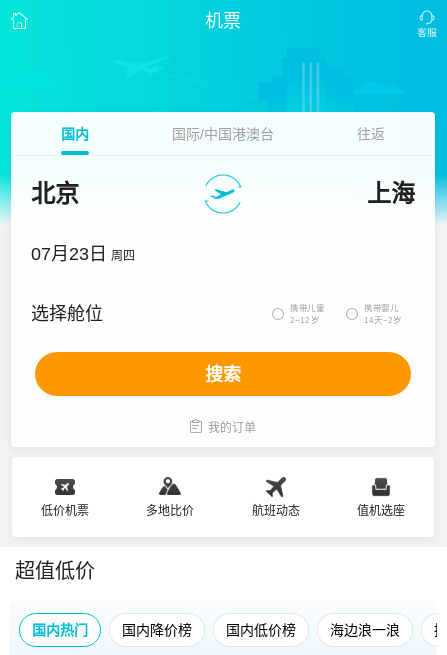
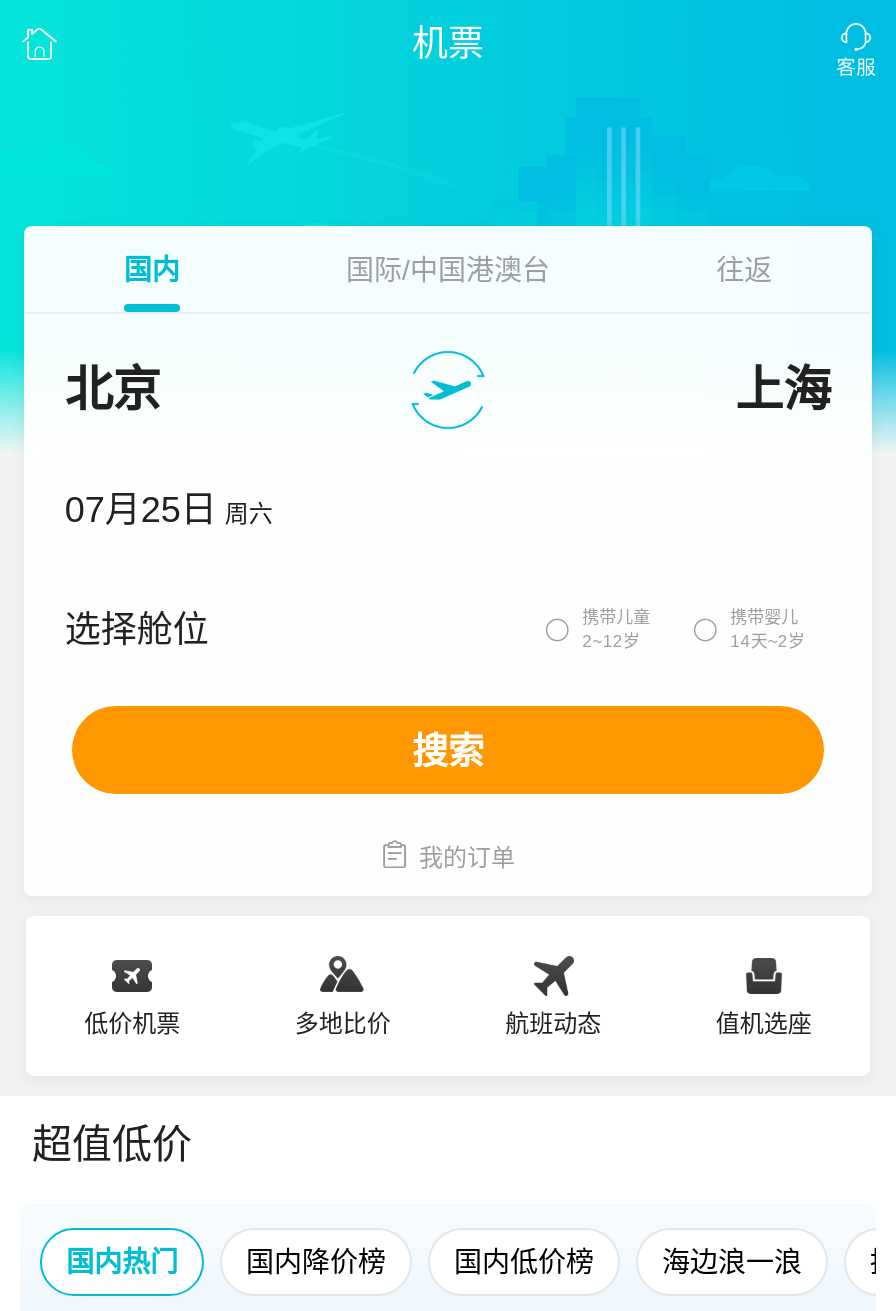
[31,244,135,264] 07月23日 周四 -> [65,490,273,530] 07月25日 周六

